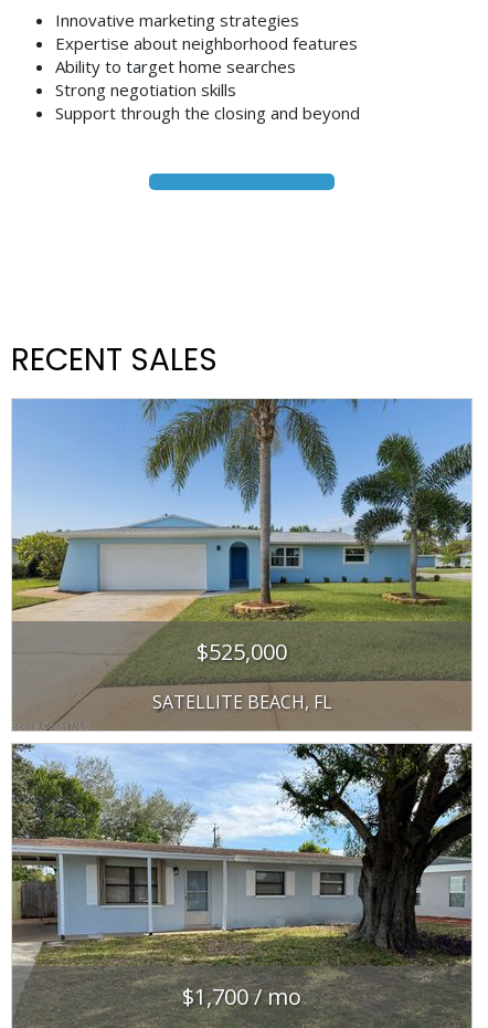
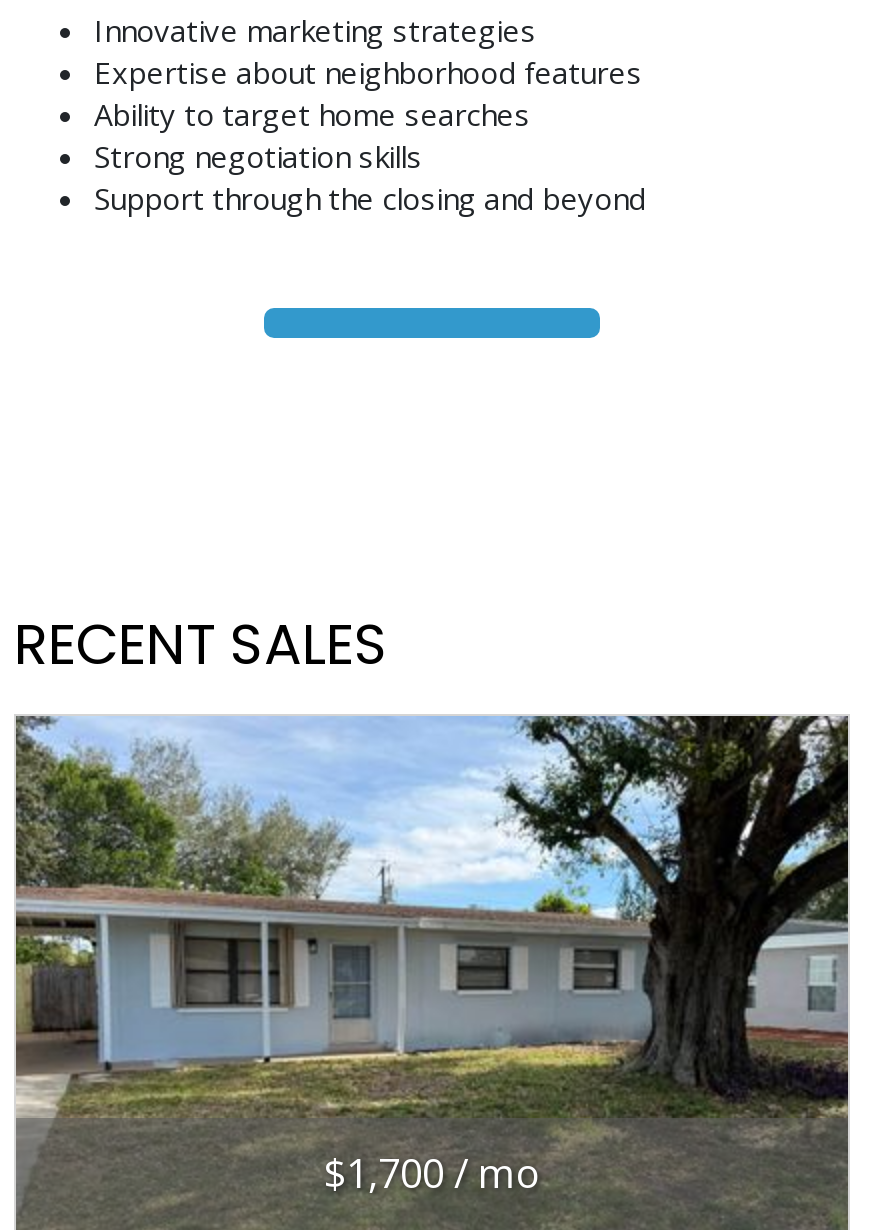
[11,398,473,732] [image] | $525,000 | SATELLITE BEACH, FL -> none

